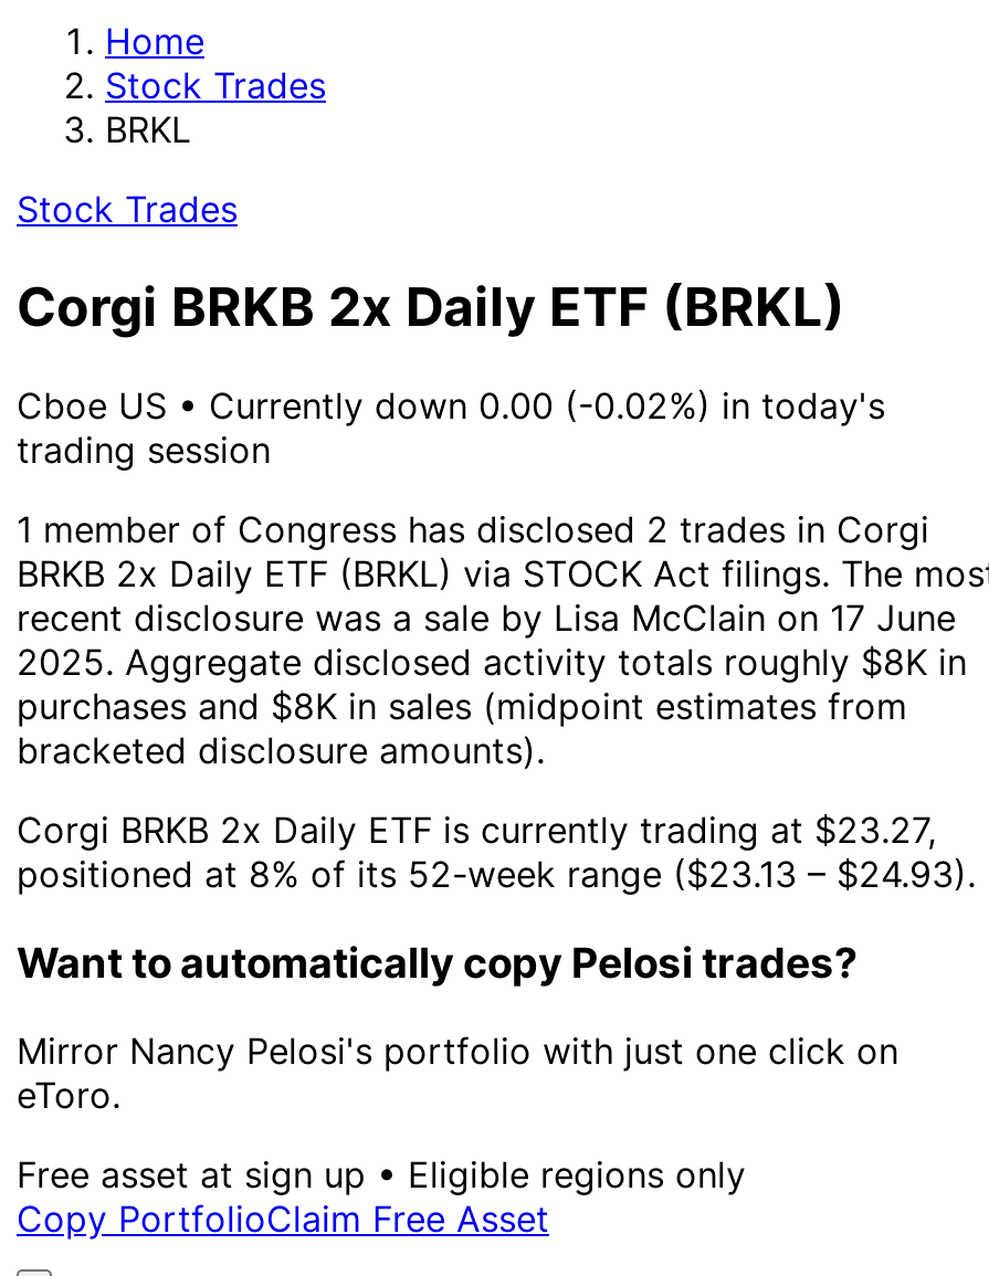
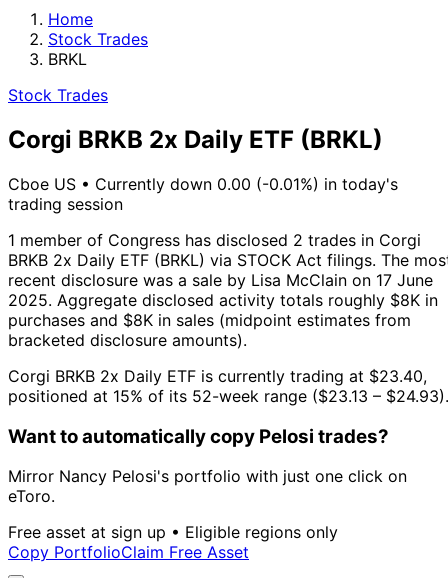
[17,383,885,427] Cboe US • Currently down 0.00 (-0.02%) in today's -> [8,174,398,194] Cboe US • Currently down 0.00 (-0.01%) in today's
[17,807,936,851] Corgi BRKB 2x Daily ETF is currently trading at $23.27, -> [8,366,427,386] Corgi BRKB 2x Daily ETF is currently trading at $23.40,
[17,851,976,896] positioned at 8% of its 52-week range ($23.13 – $24.93). -> [8,386,448,406] positioned at 15% of its 52-week range ($23.13 – $24.93).

